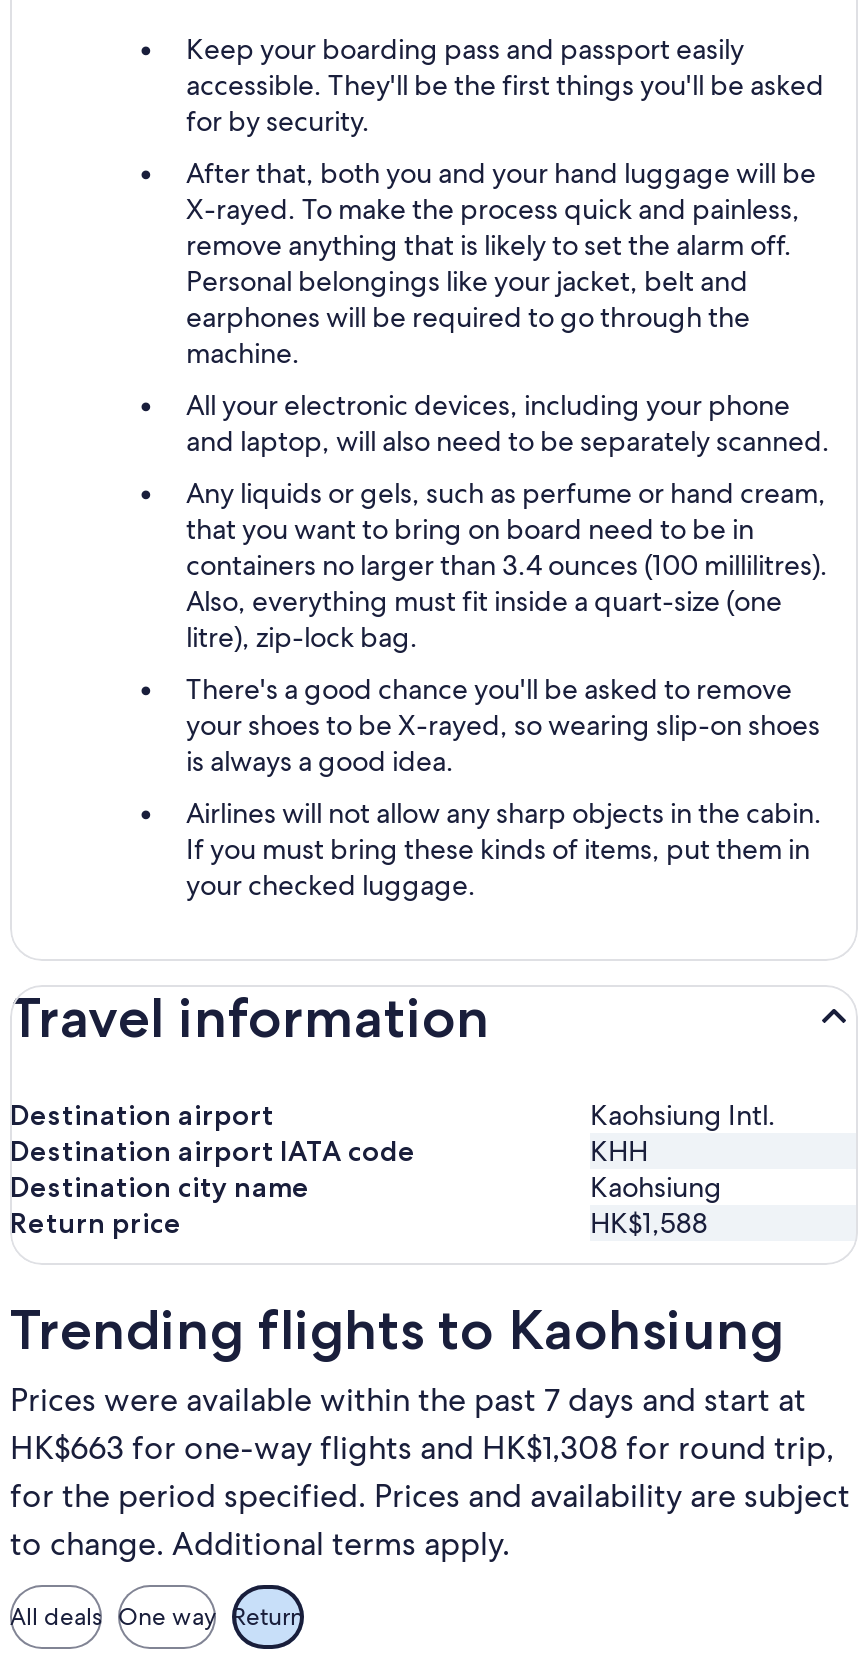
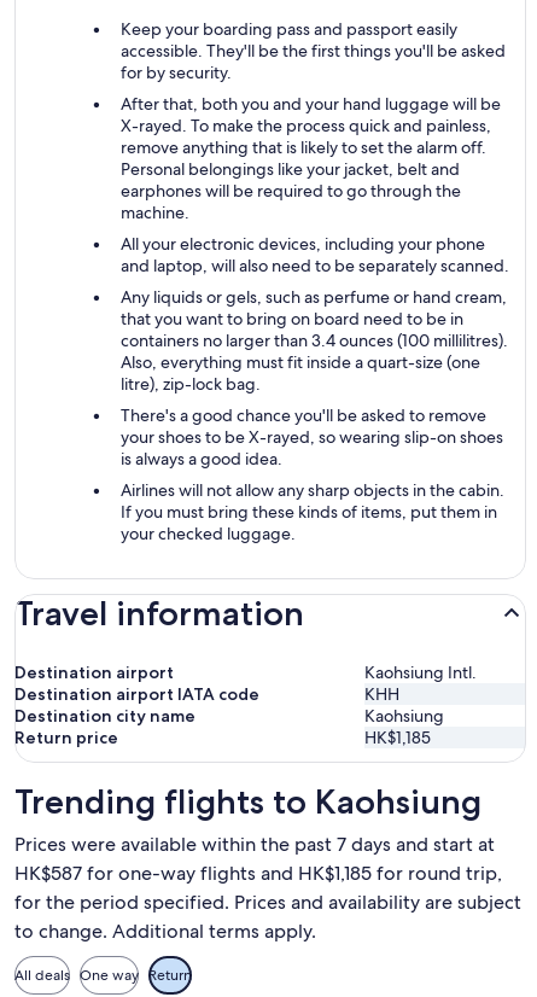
[590,1205,708,1241] HK$1,588 -> [364,727,431,748] HK$1,185
[10,1427,834,1469] HK$663 for one-way flights and HK$1,308 for round trip, -> [14,861,502,886] HK$587 for one-way flights and HK$1,185 for round trip,

